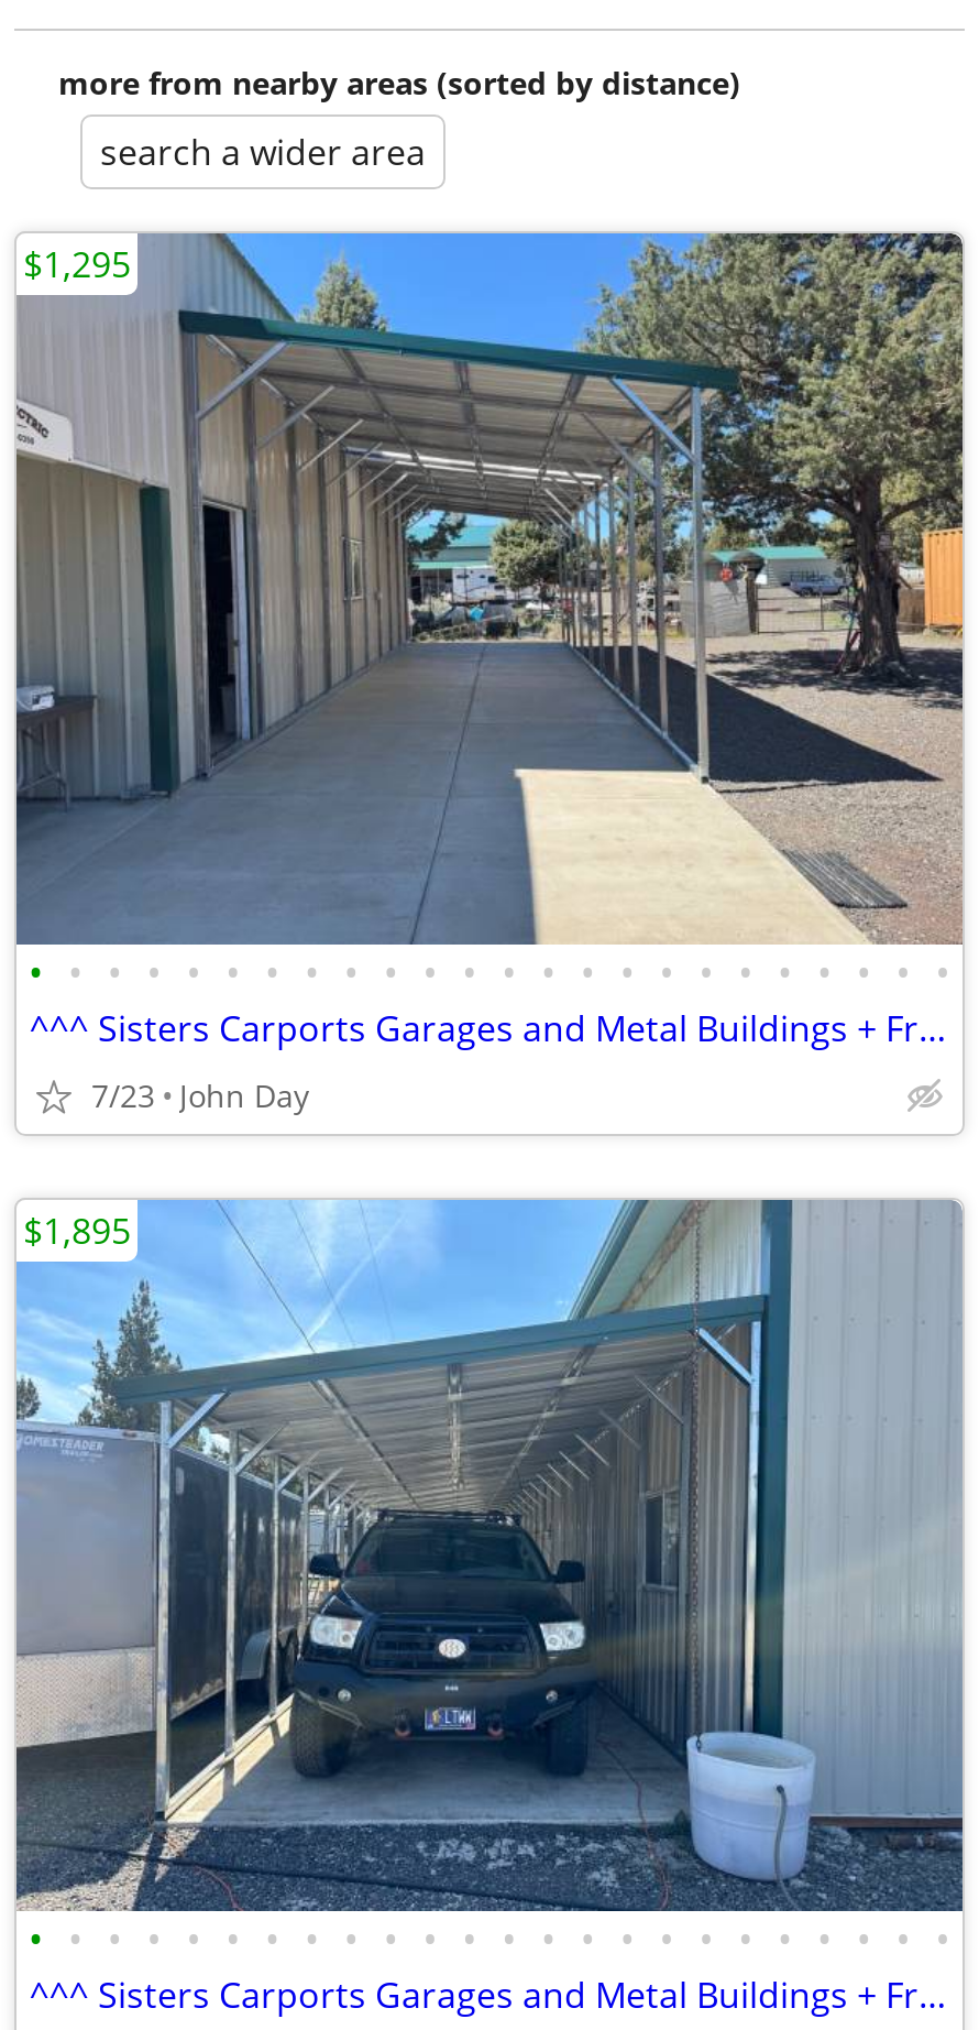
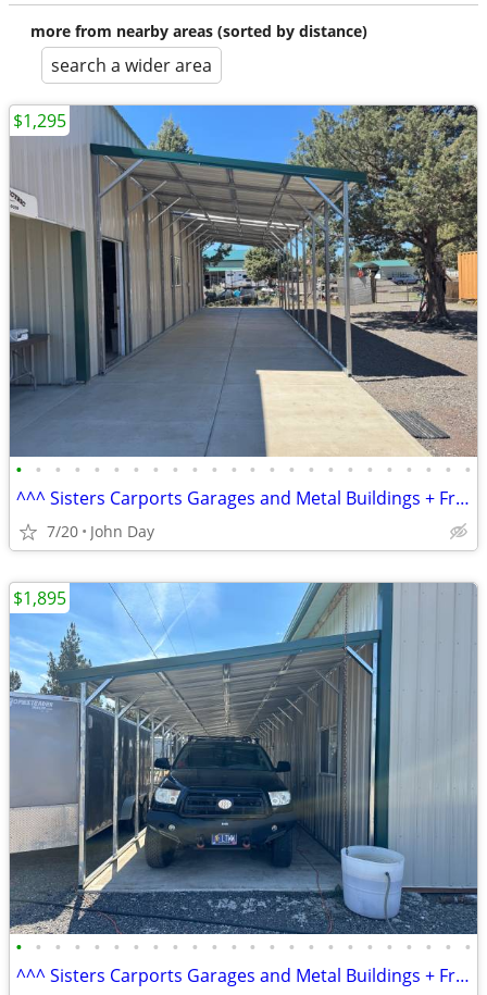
[91,1074,309,1116] 7/23 John Day -> [47,521,154,542] 7/20 John Day

